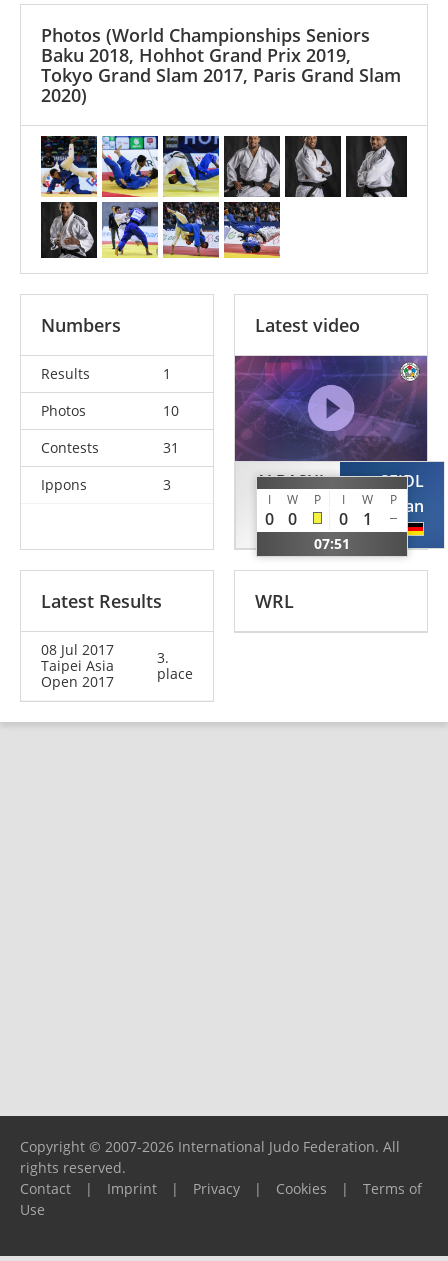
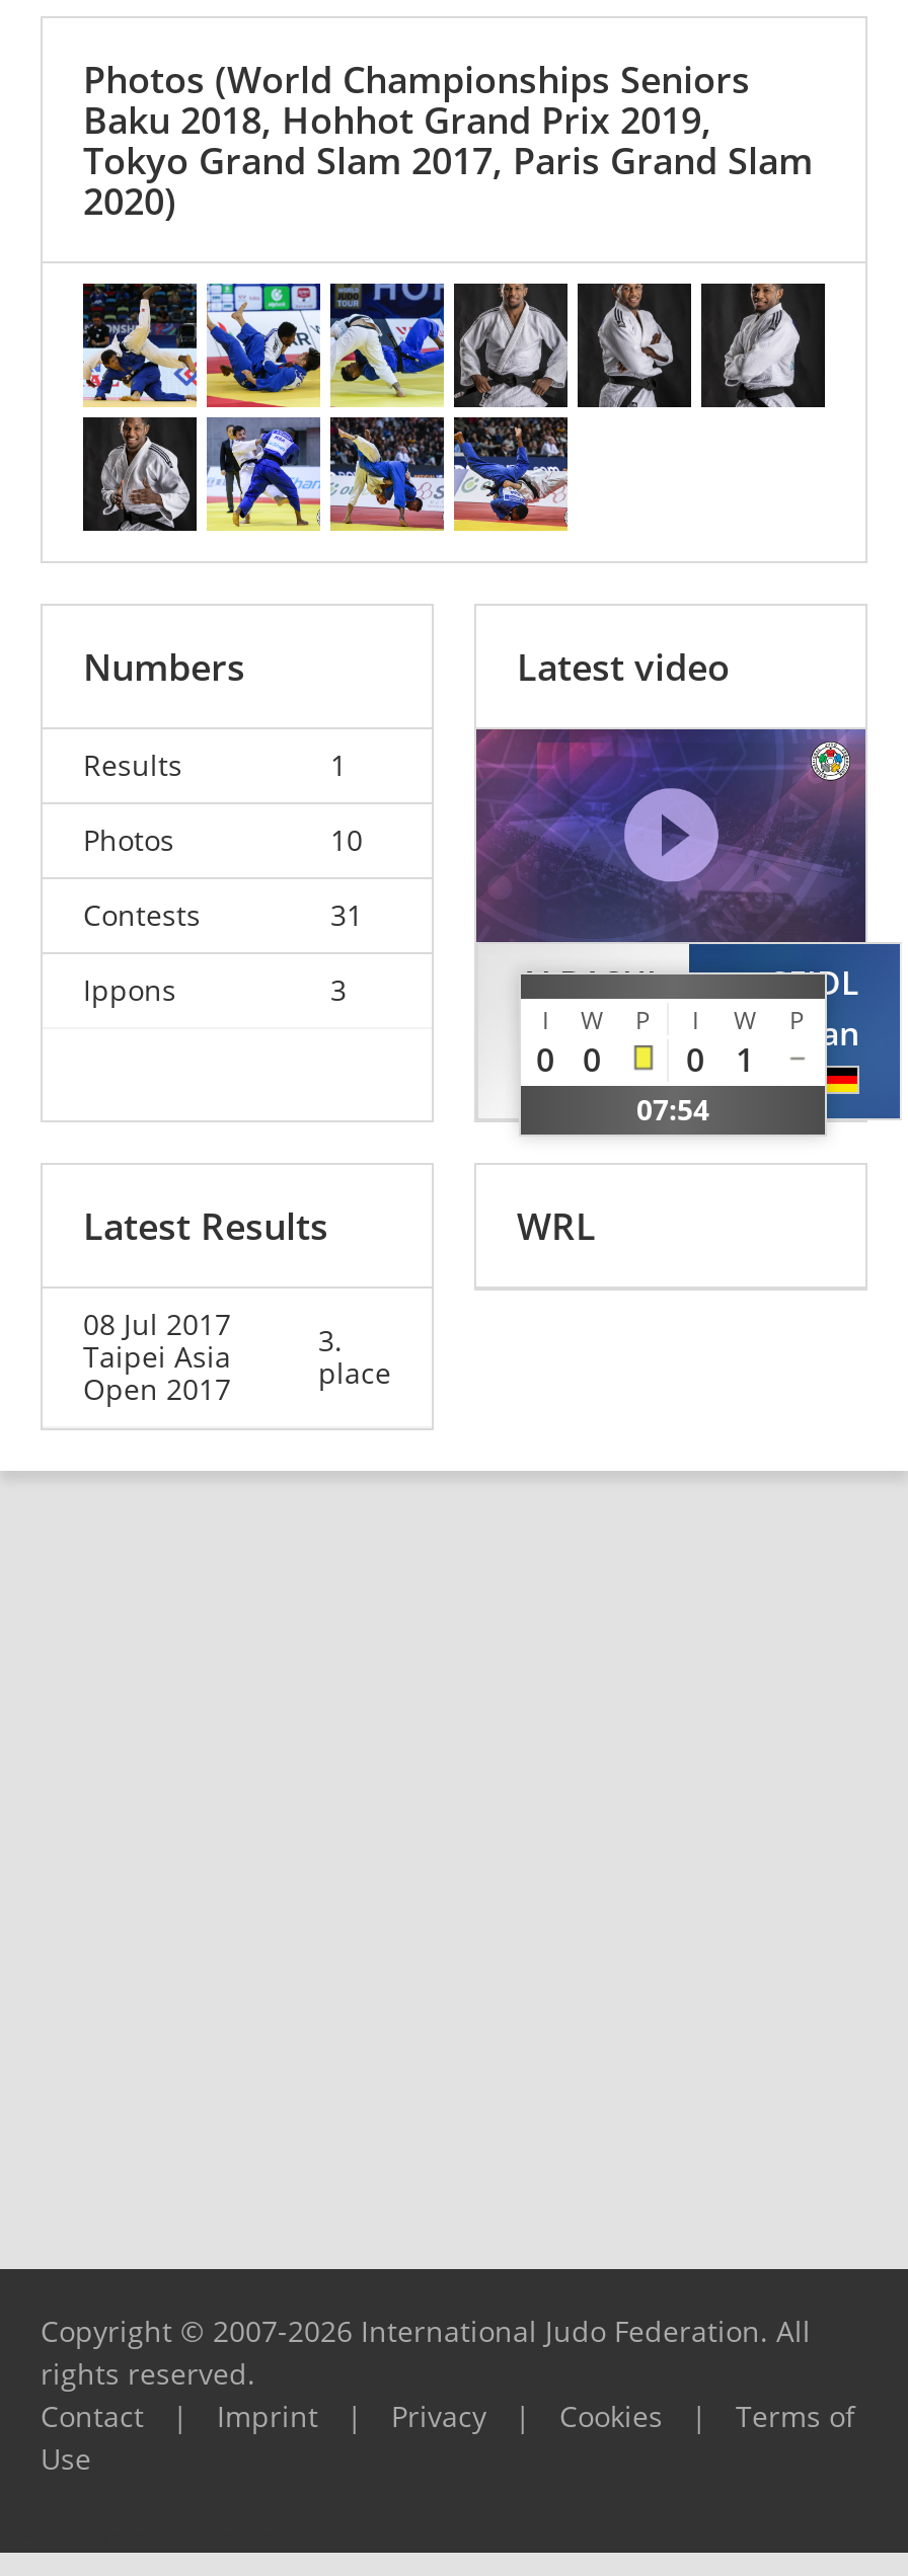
[314,534,350,553] 07:51 -> [636,1091,709,1129] 07:54

